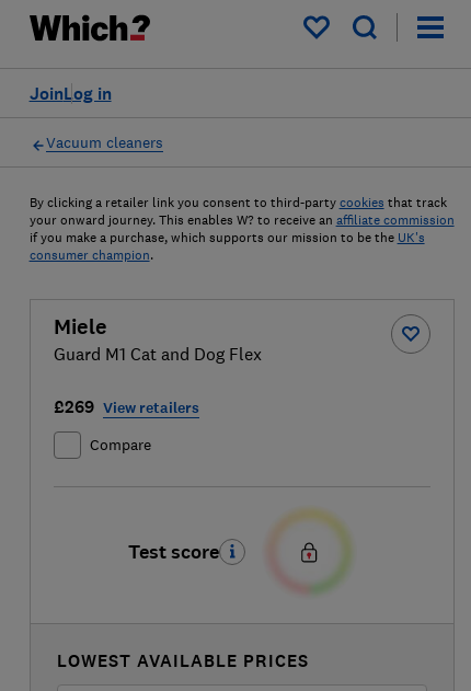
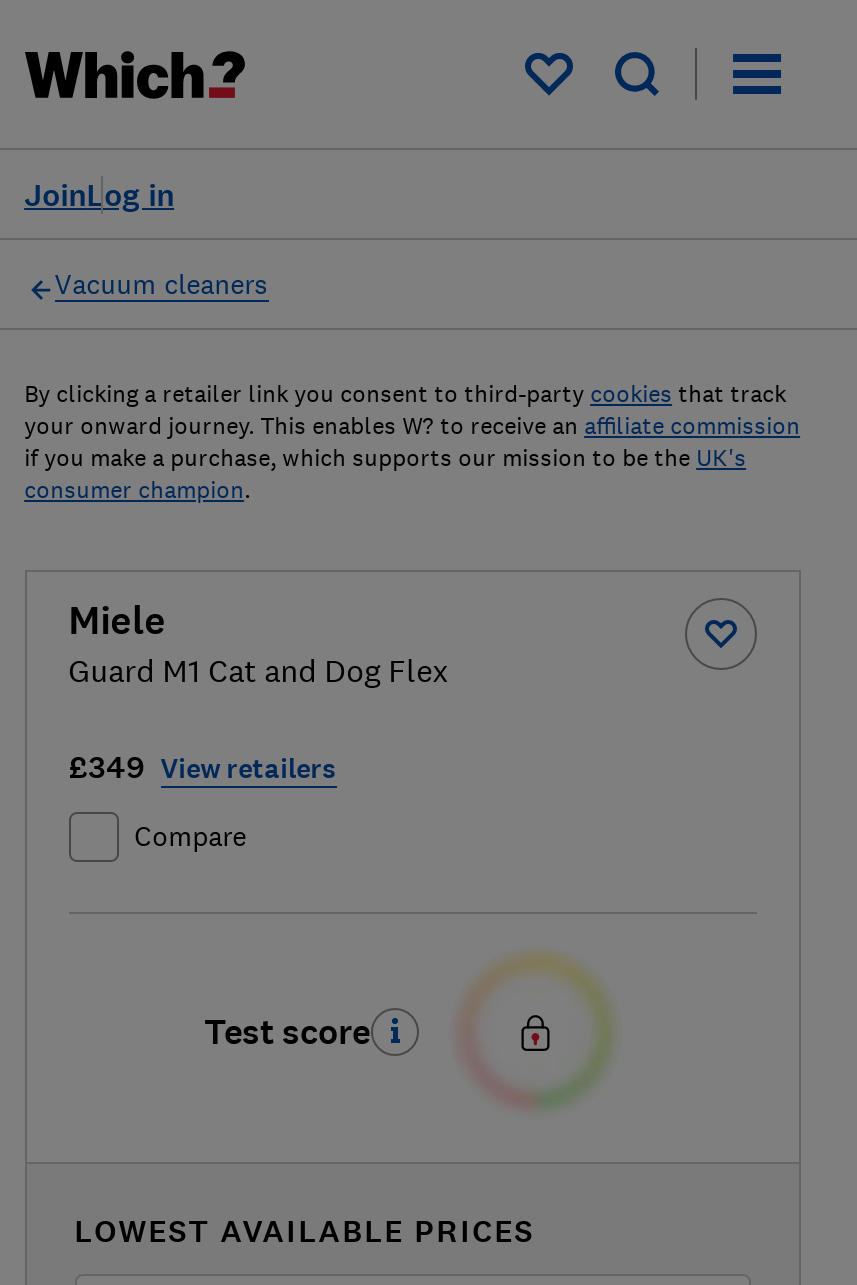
[53,395,199,418] £269 View retailers -> [68,746,336,788] £349 View retailers

